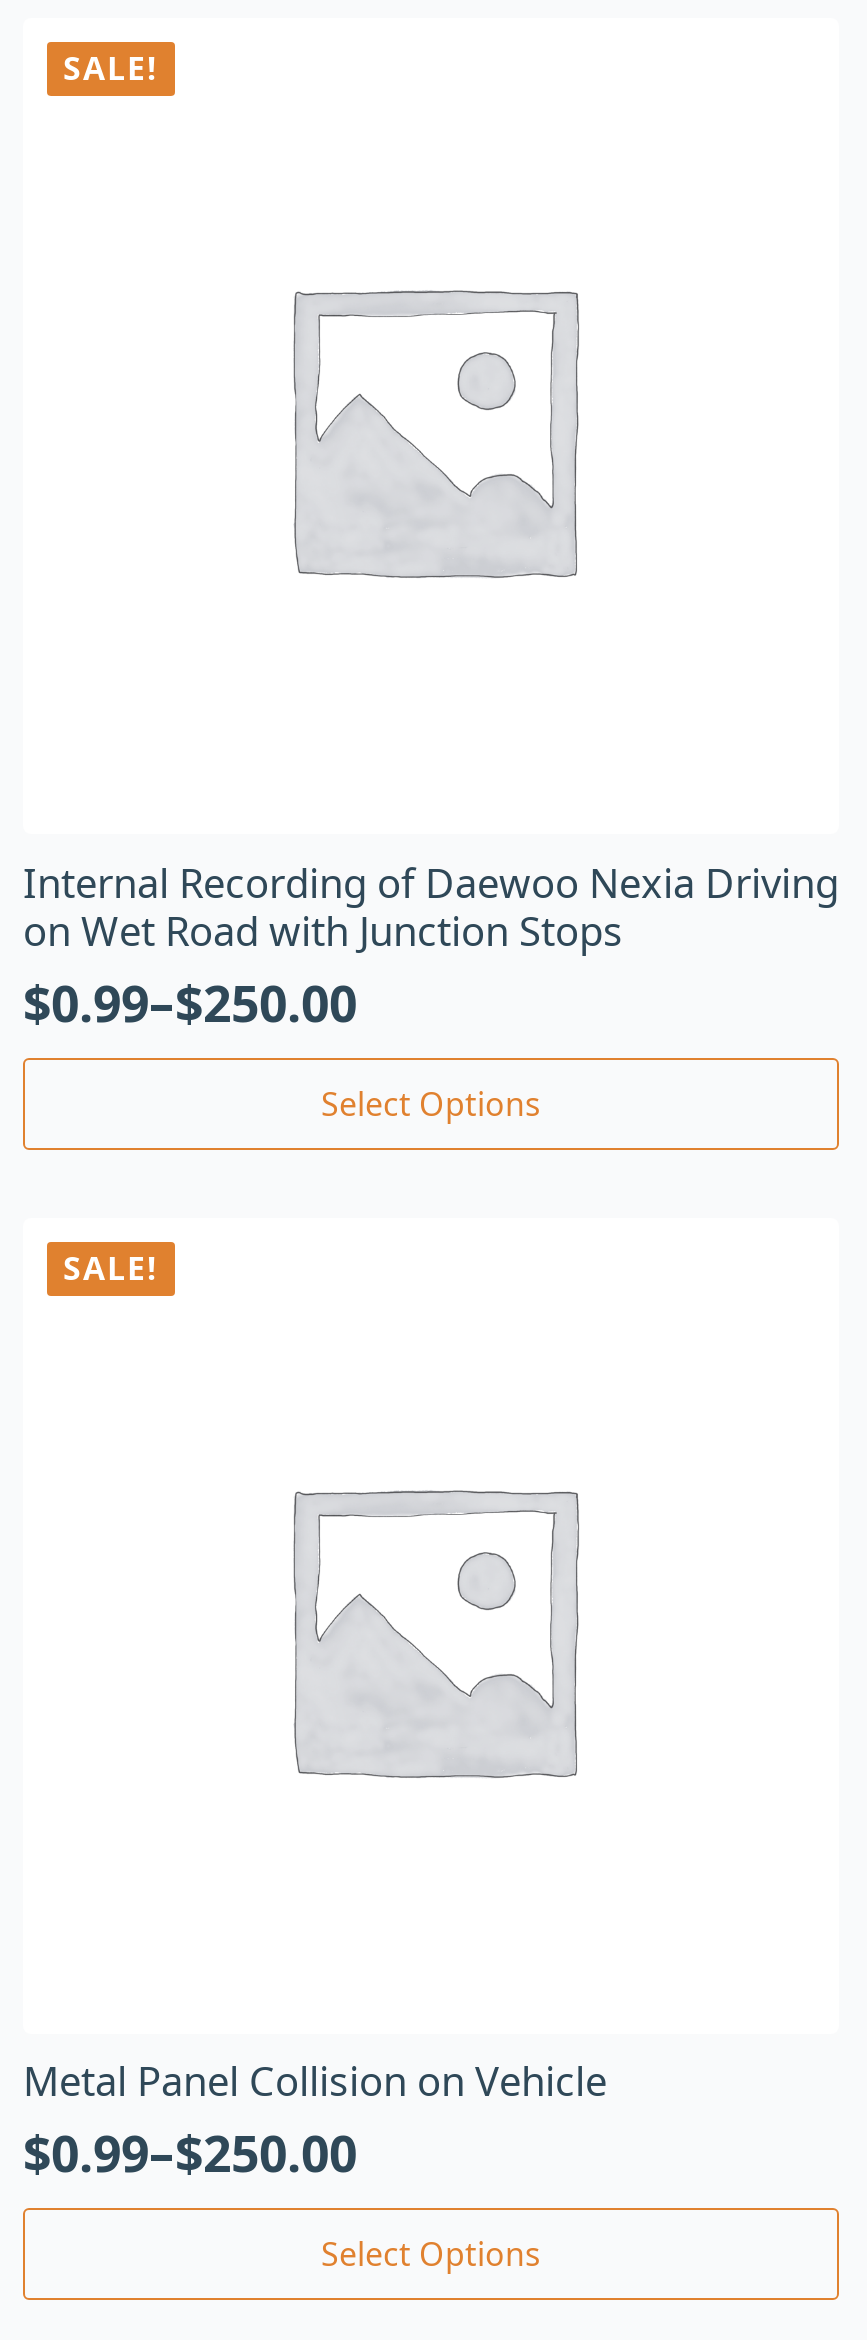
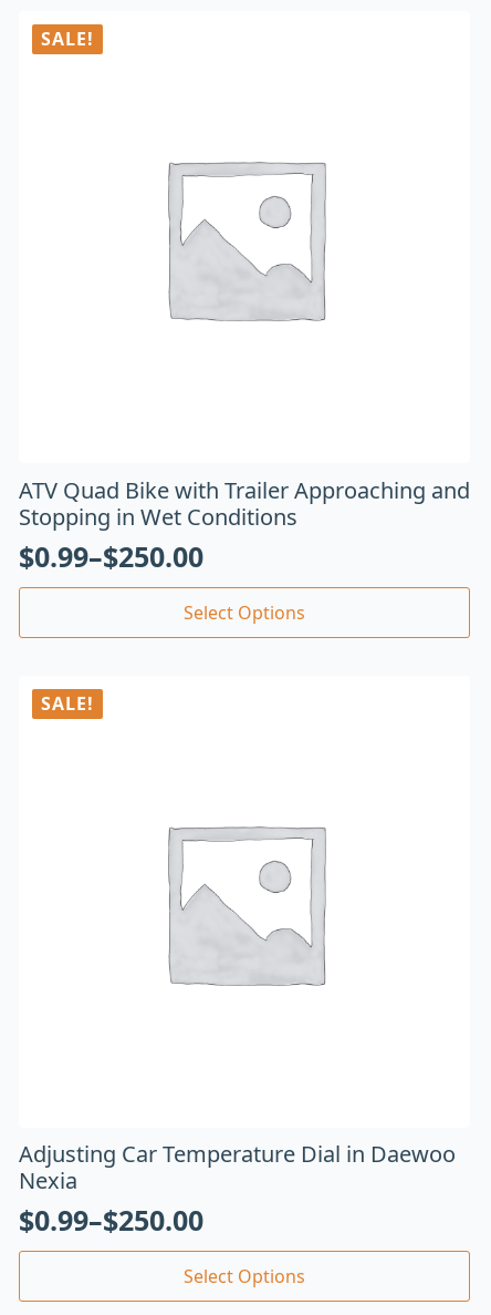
[23,855,839,957] Internal Recording of Daewoo Nexia Driving | on Wet Road with Junction Stops -> [19,475,470,531] ATV Quad Bike with Trailer Approaching and | Stopping in Wet Conditions
[23,2055,607,2109] Metal Panel Collision on Vehicle -> [19,1139,456,1196] Adjusting Car Temperature Dial in Daewoo | Nexia

